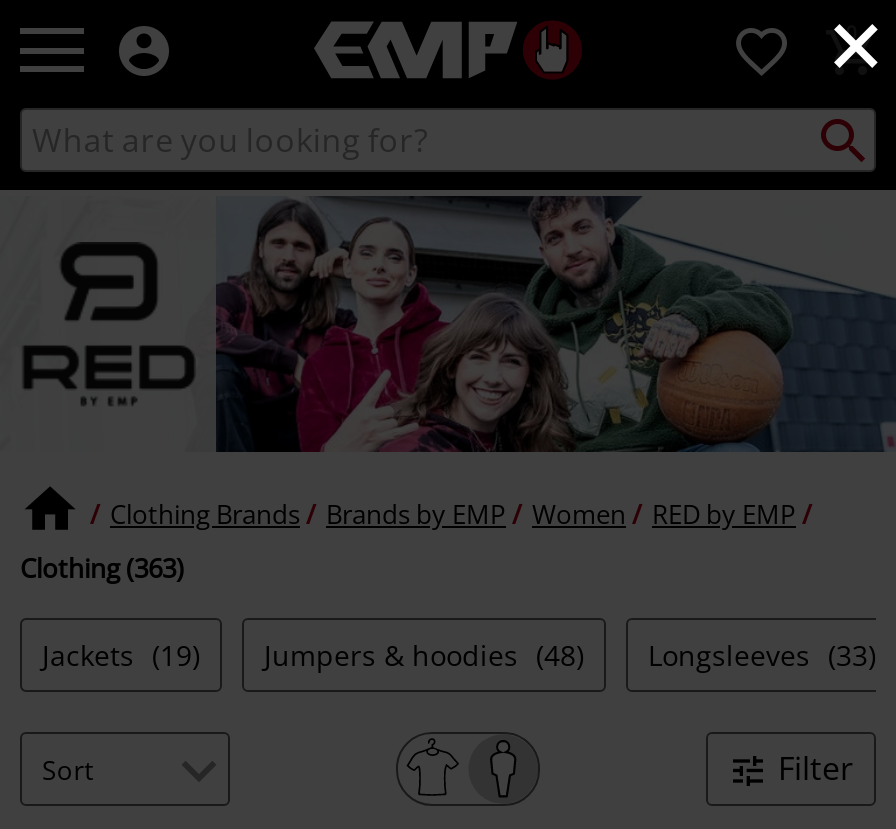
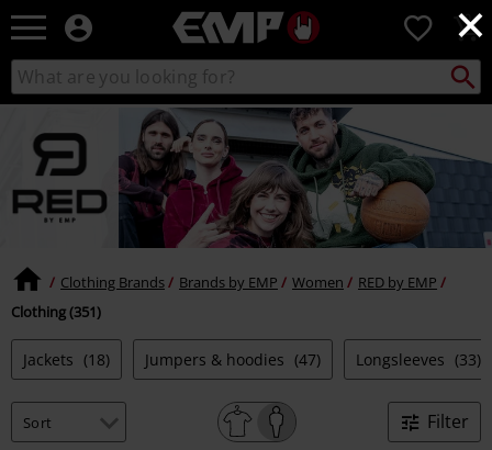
[20,551,184,587] Clothing (363) -> [11,302,101,322] Clothing (351)
[42,637,200,675] Jackets (19) -> [23,349,110,370] Jackets (18)
[264,637,584,675] Jumpers & hoodies (48) -> [145,349,321,370] Jumpers & hoodies (47)

